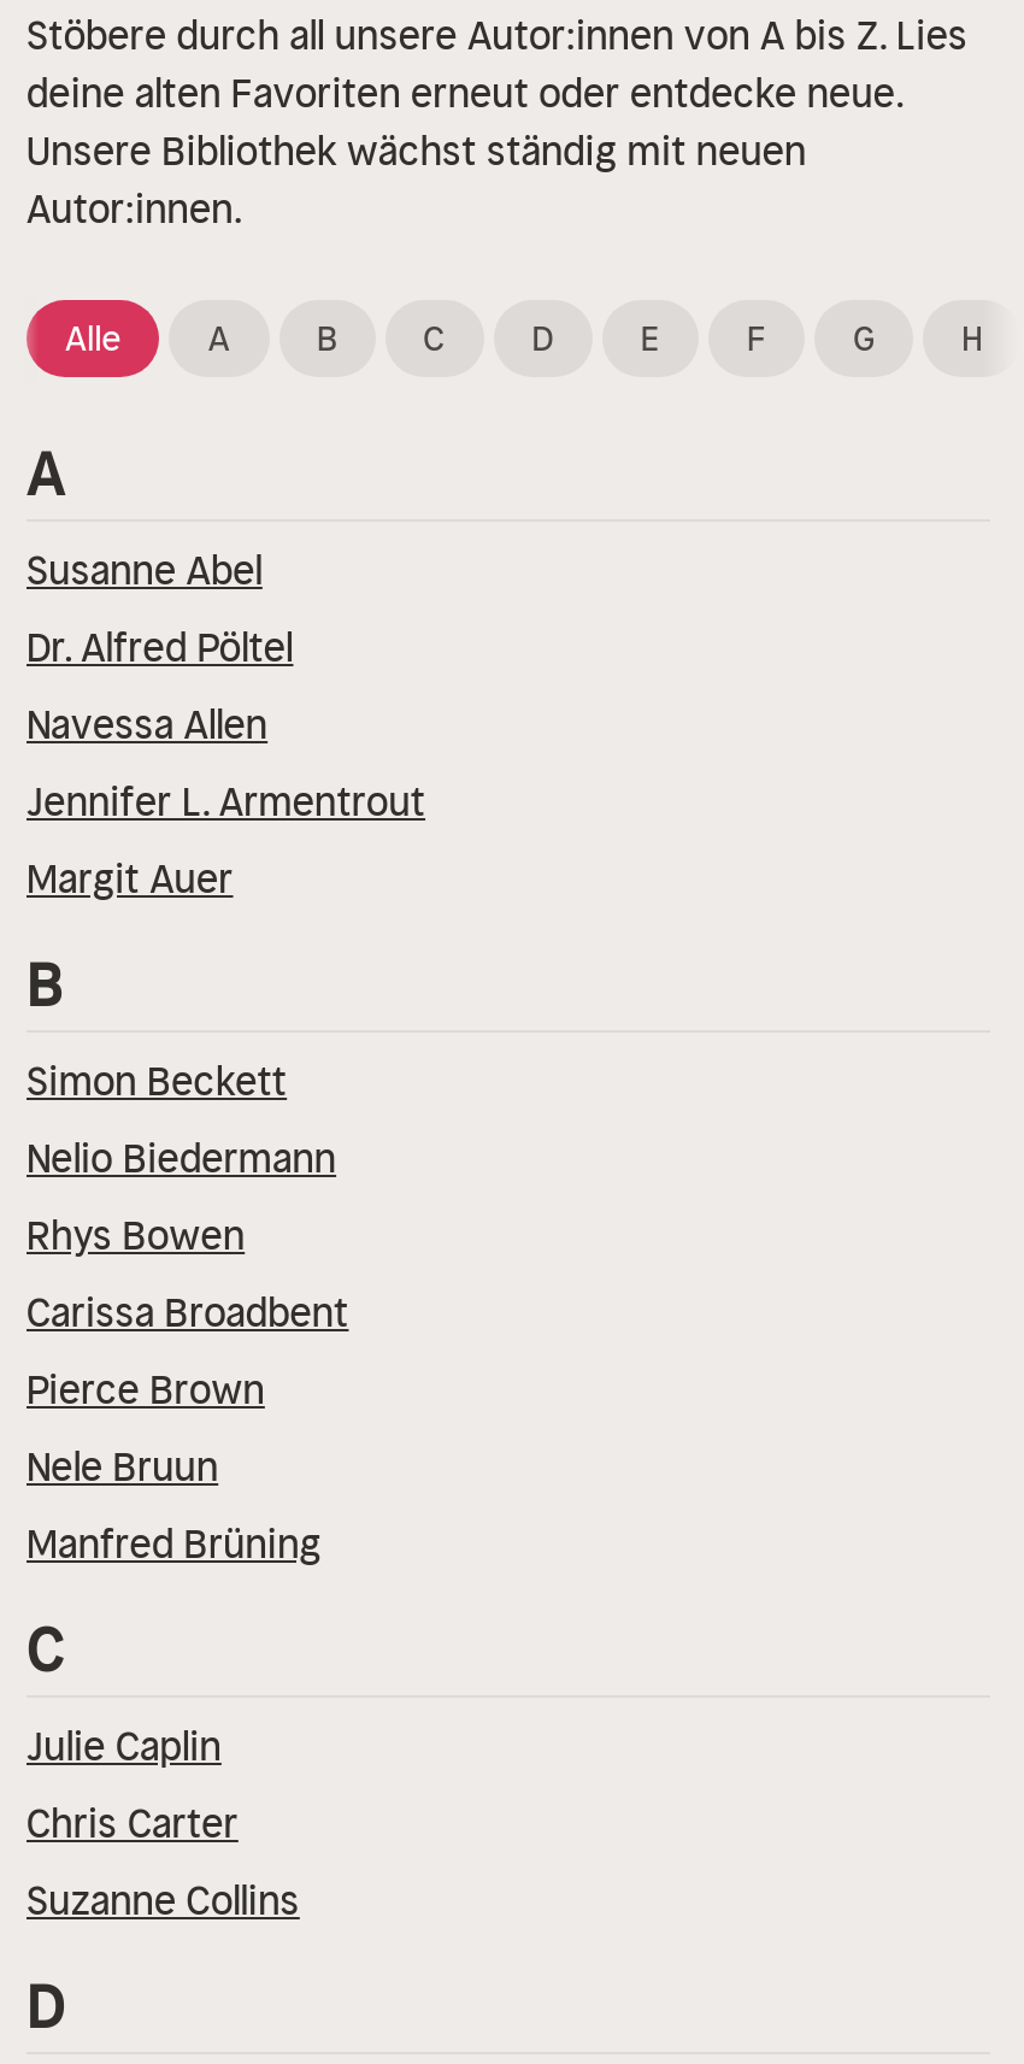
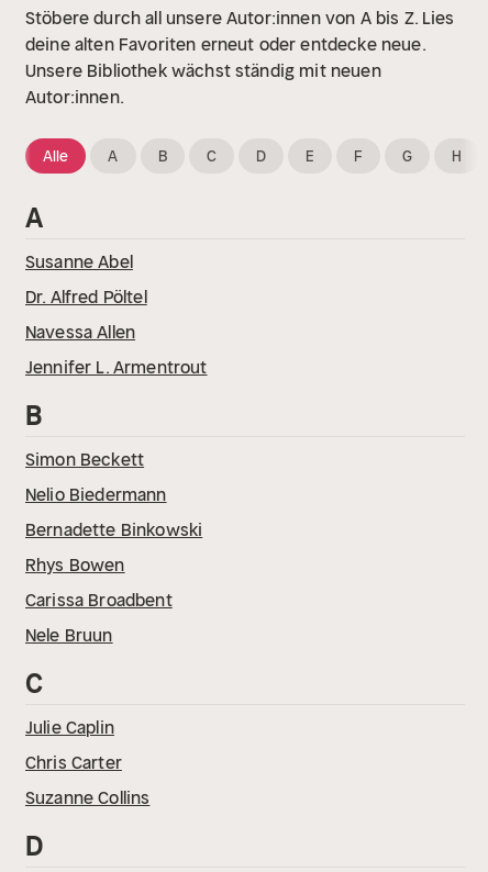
[27,854,233,902] Margit Auer -> none
none -> [25,518,202,540] Bernadette Binkowski
[27,1365,265,1413] Pierce Brown -> none
[27,1519,321,1568] Manfred Brüning -> none

